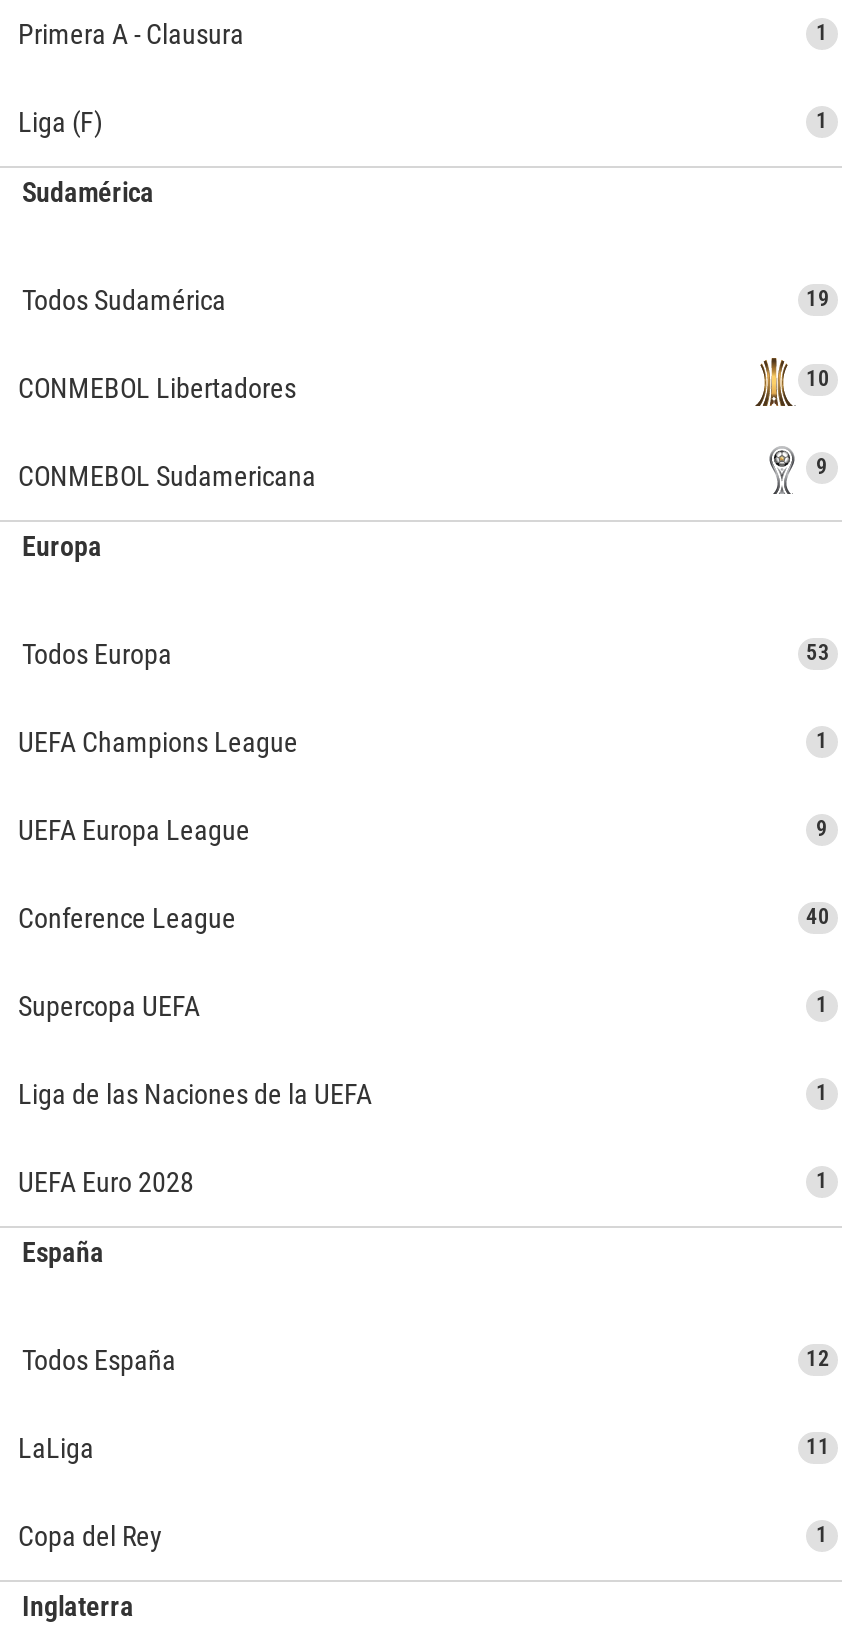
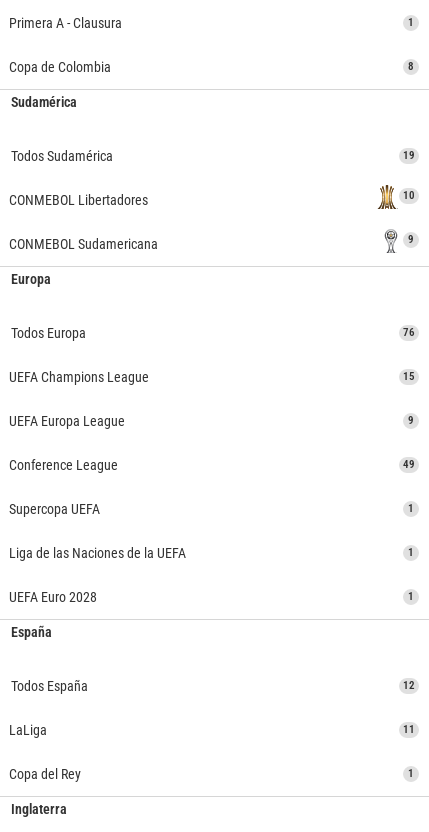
[18,106,828,138] Liga (F) | 1 -> [9,59,414,75] Copa de Colombia | 8
[806,640,830,666] 53 -> [403,326,415,339] 76
[816,728,828,754] 1 -> [403,370,415,383] 15
[806,904,830,930] 40 -> [403,458,415,471] 49

